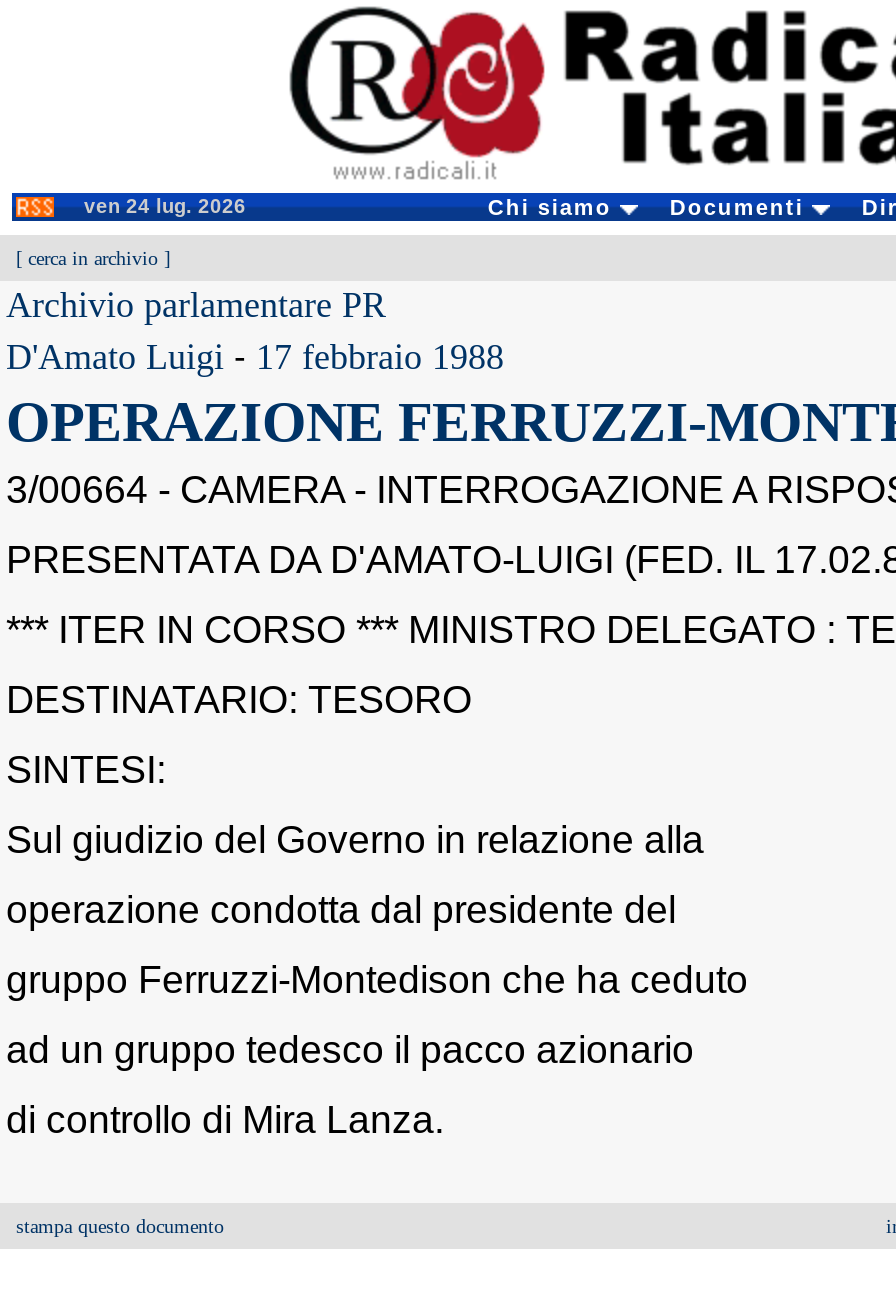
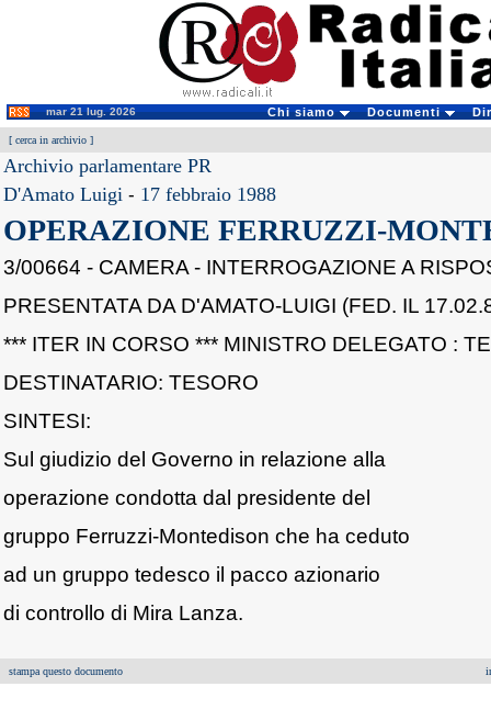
[84,195,246,217] ven 24 lug. 2026 -> [46,105,136,117] mar 21 lug. 2026

